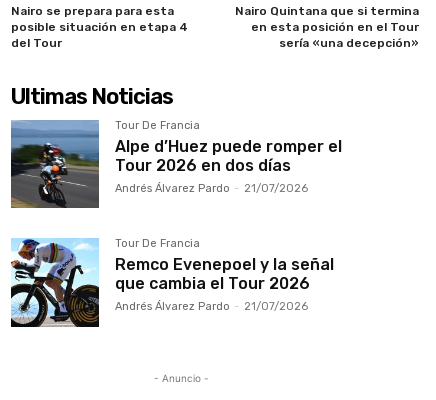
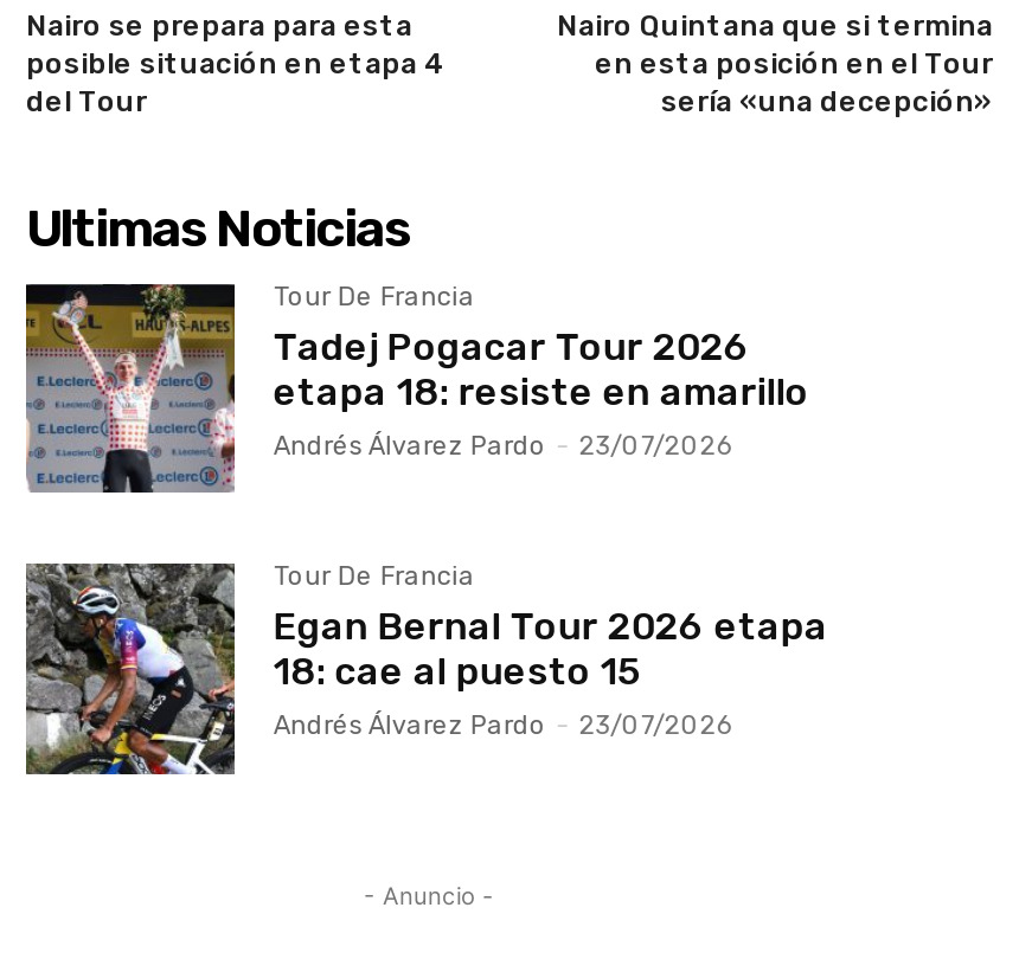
[10,119,342,209] [image] | Alpe d’Huez puede romper el | Tour 2026 en dos días | Andrés Álvarez Pardo - 21/07/2026 -> [24,282,809,493] [image] | Tadej Pogacar Tour 2026 | etapa 18: resiste en amarillo | Andrés Álvarez Pardo - 23/07/2026
[11,238,334,328] [image] | Remco Evenepoel y la señal | que cambia el Tour 2026 | Andrés Álvarez Pardo - 21/07/2026 -> [24,561,828,777] [image] | Egan Bernal Tour 2026 etapa | 18: cae al puesto 15 | Andrés Álvarez Pardo - 23/07/2026

